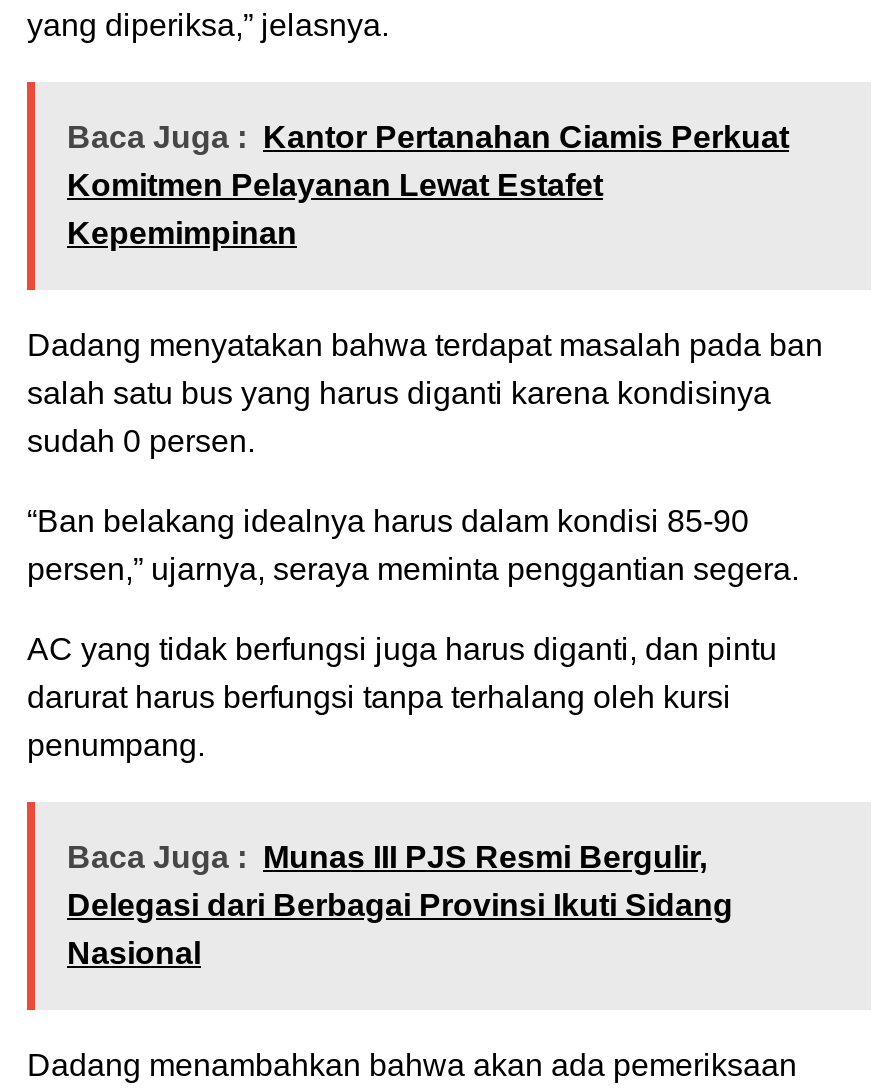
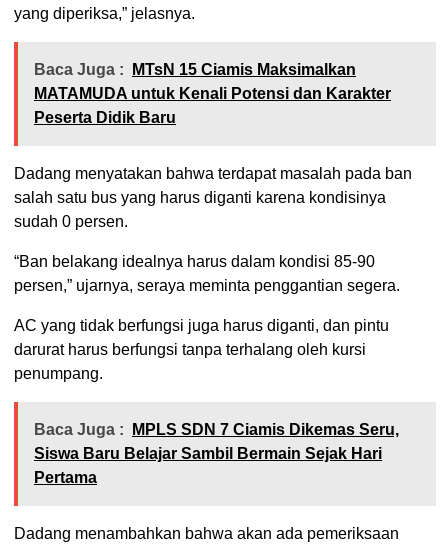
[67,121,789,251] Baca Juga : Kantor Pertanahan Ciamis Perkuat | Komitmen Pelayanan Lewat Estafet | Kepemimpinan -> [34,61,391,126] Baca Juga : MTsN 15 Ciamis Maksimalkan | MATAMUDA untuk Kenali Potensi dan Karakter | Peserta Didik Baru
[67,841,733,971] Baca Juga : Munas III PJS Resmi Bergulir, | Delegasi dari Berbagai Provinsi Ikuti Sidang | Nasional -> [34,421,399,486] Baca Juga : MPLS SDN 7 Ciamis Dikemas Seru, | Siswa Baru Belajar Sambil Bermain Sejak Hari | Pertama

